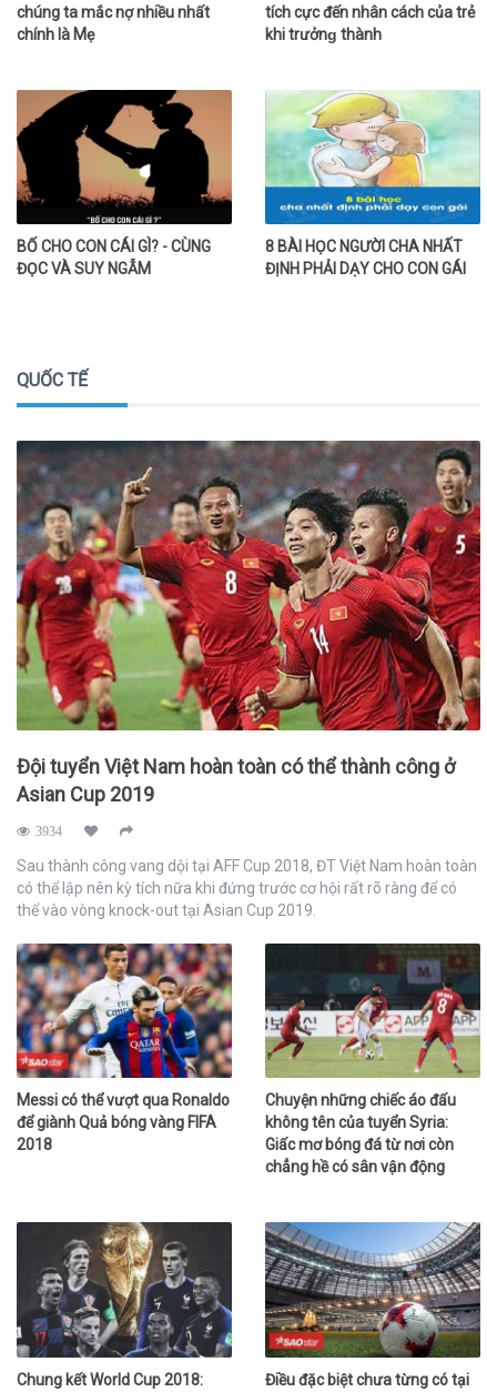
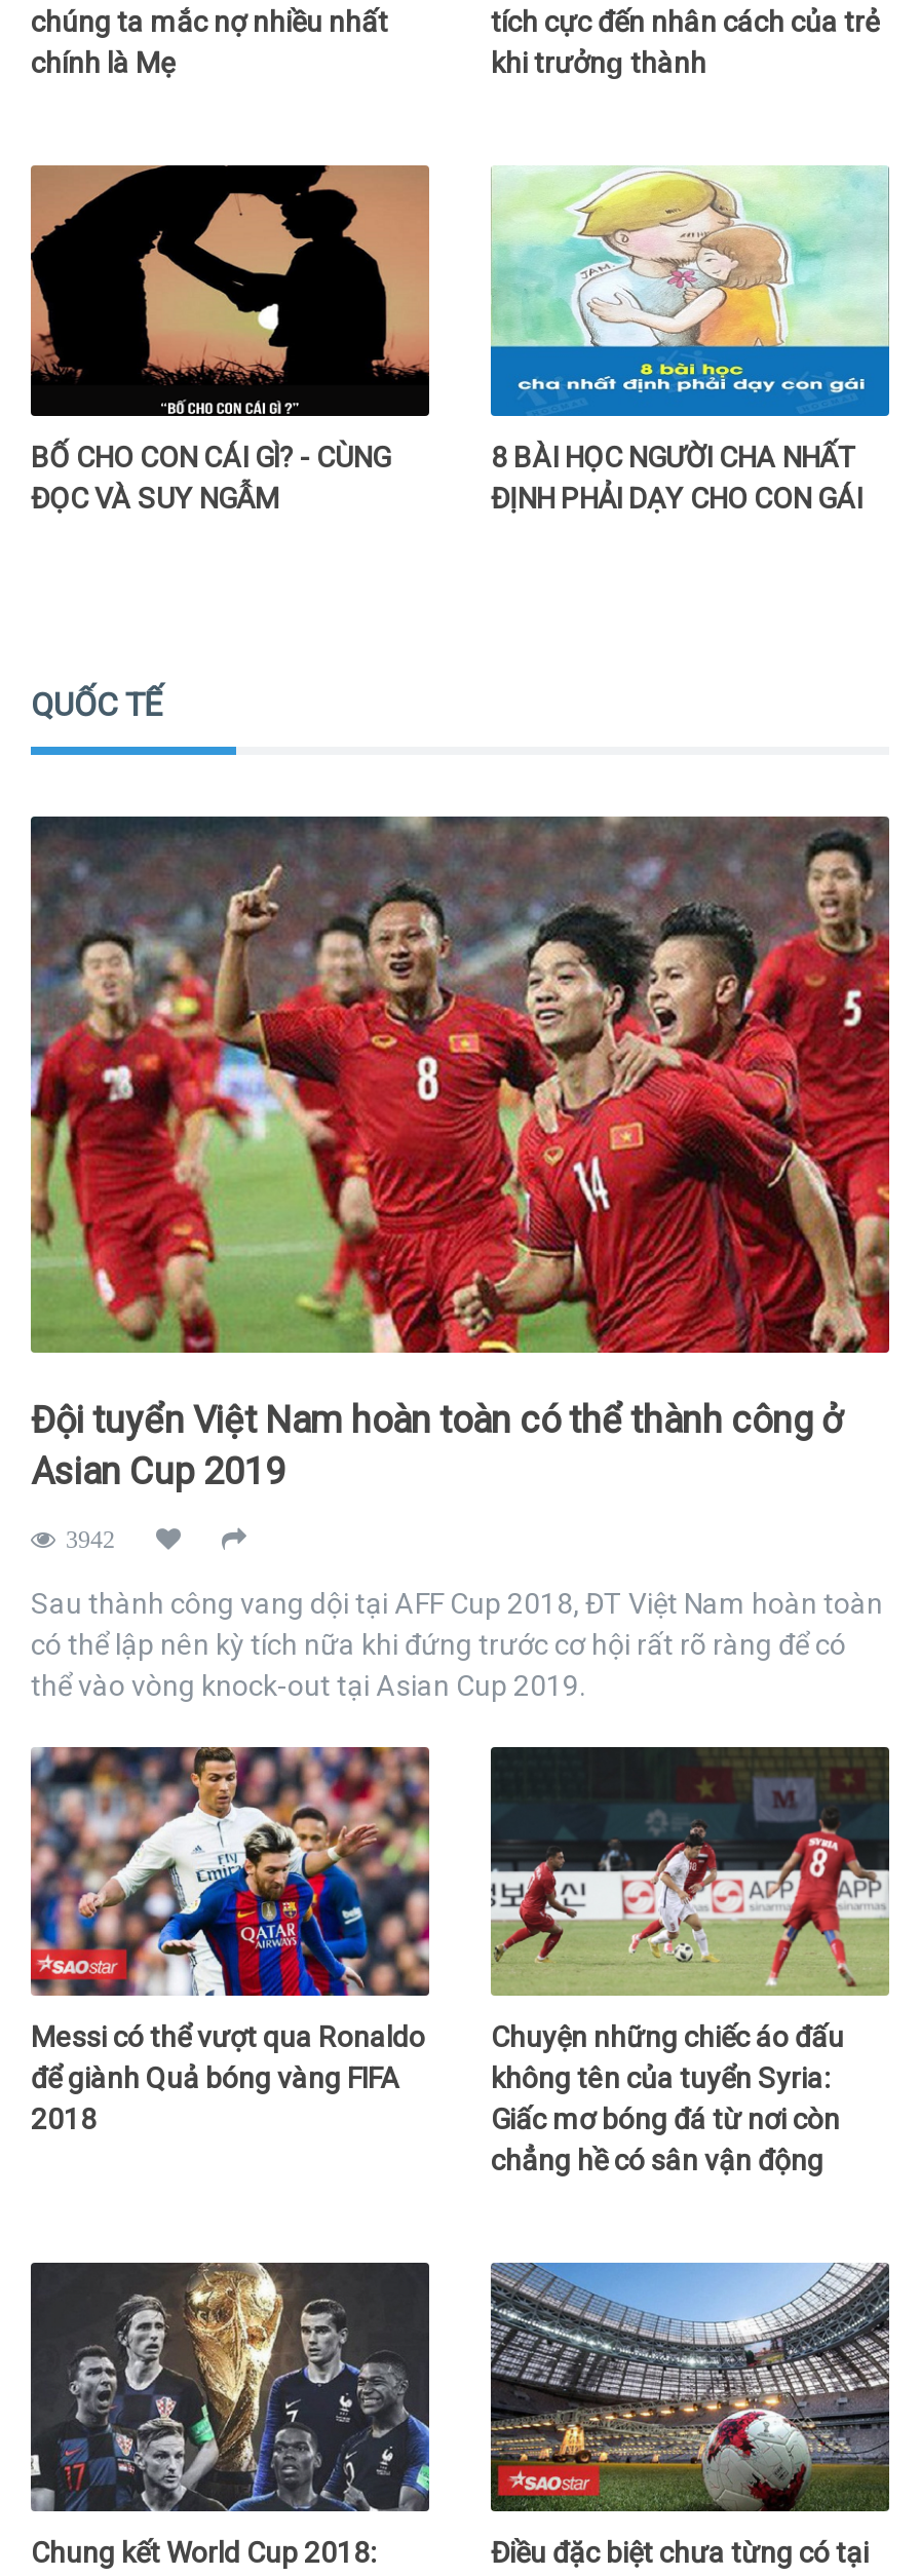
[35,825,62,838] 3934 -> [66,1527,115,1551] 3942

